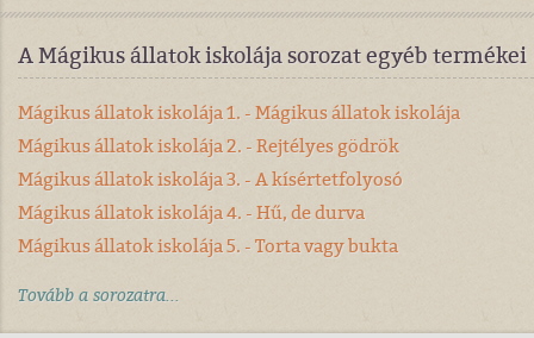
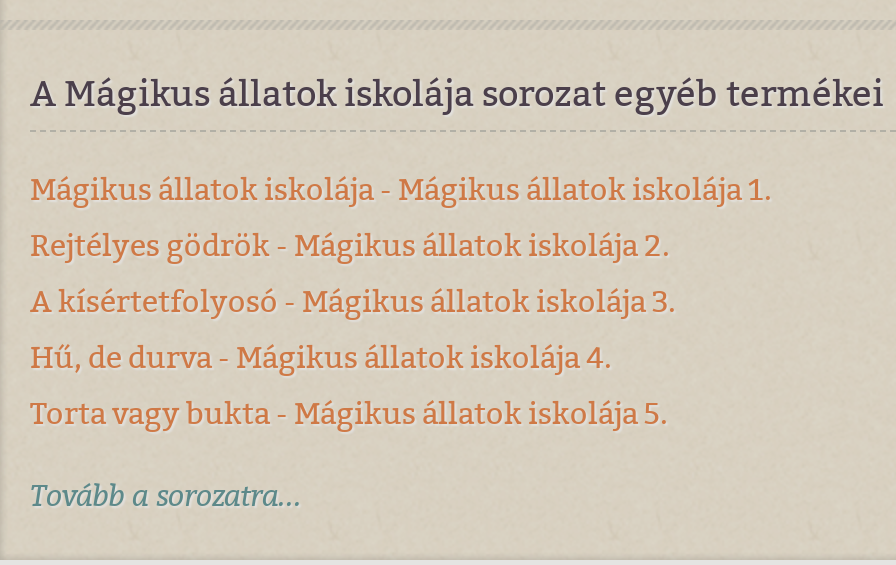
[18,100,460,258] Mágikus állatok iskolája 1. - Mágikus állatok iskolája | Mágikus állatok iskolája 2. - Rejtélyes gödrök | Mágikus állatok iskolája 3. - A kísértetfolyosó | Mágikus állatok iskolája 4. - Hű, de durva | Mágikus állatok iskolája 5. - Torta vagy bukta -> [30,168,772,434] Mágikus állatok iskolája - Mágikus állatok iskolája 1. | Rejtélyes gödrök - Mágikus állatok iskolája 2. | A kísértetfolyosó - Mágikus állatok iskolája 3. | Hű, de durva - Mágikus állatok iskolája 4. | Torta vagy bukta - Mágikus állatok iskolája 5.

